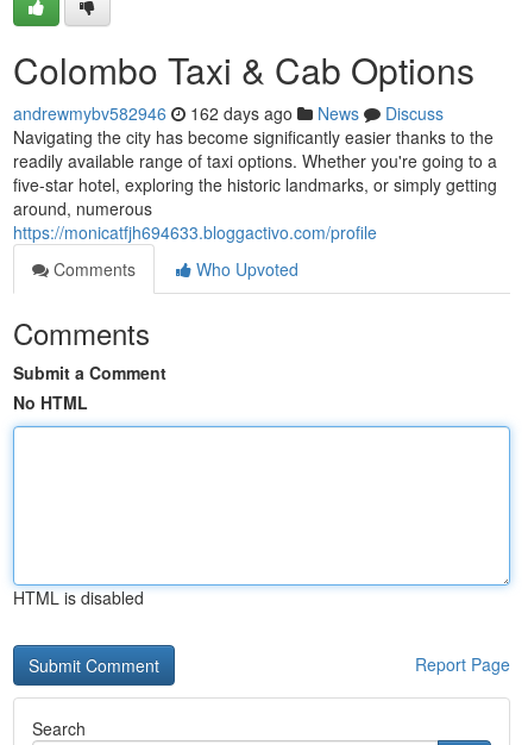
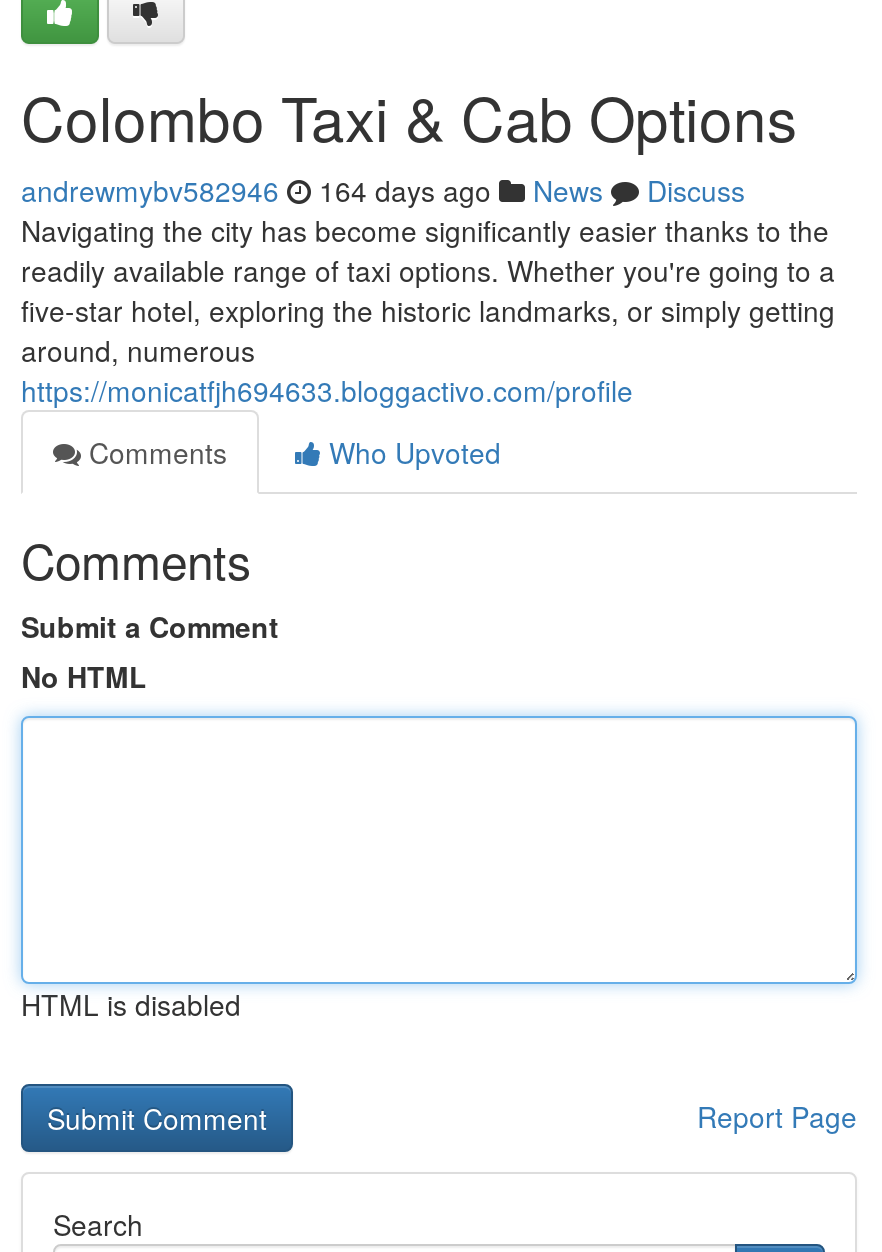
[13,101,444,125] andrewmybv582946 162 days ago News Discuss -> [21,170,745,210] andrewmybv582946 164 days ago News Discuss

